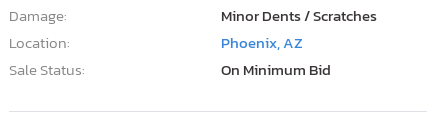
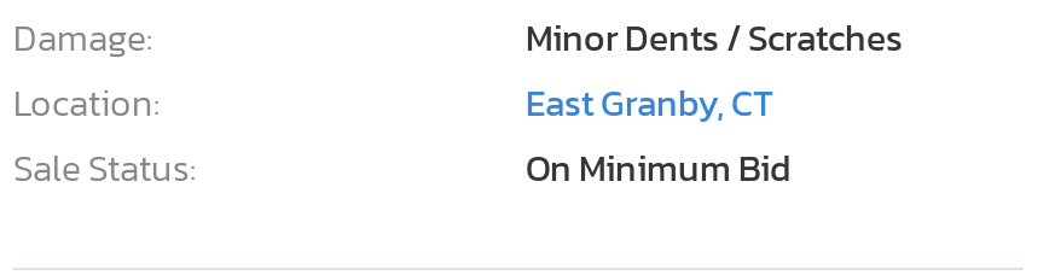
[221,31,303,54] Phoenix, AZ -> [526,74,775,129] East Granby, CT

